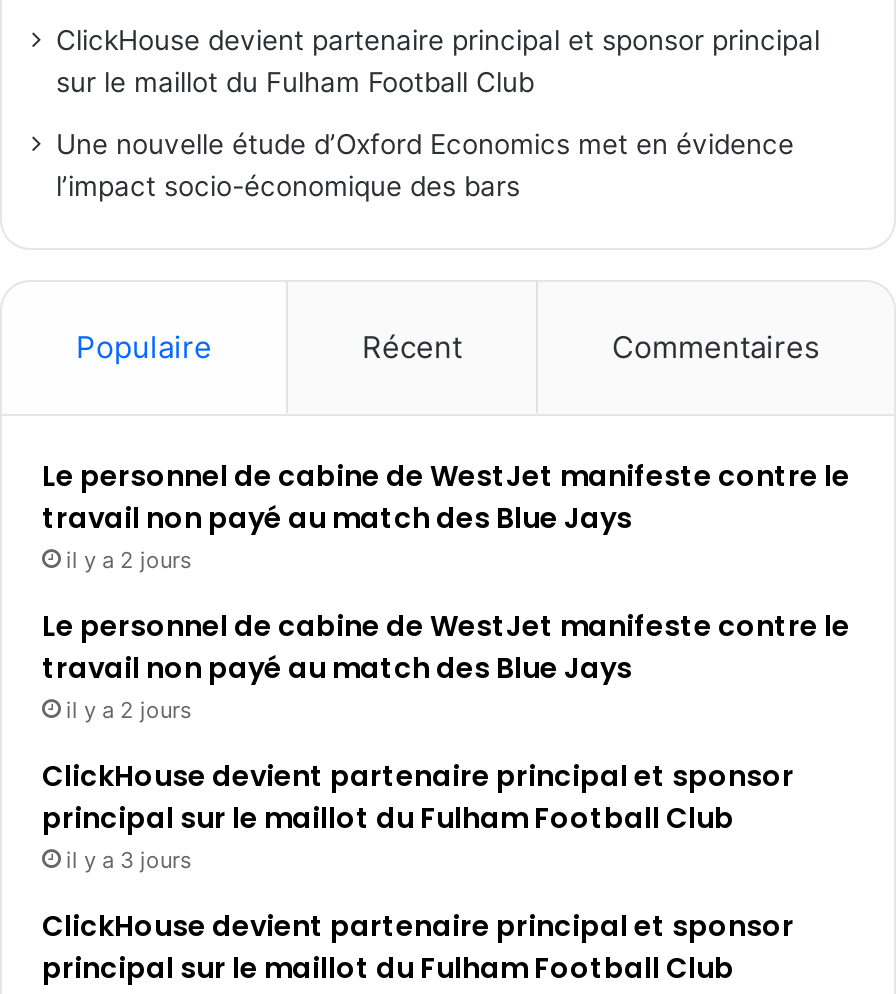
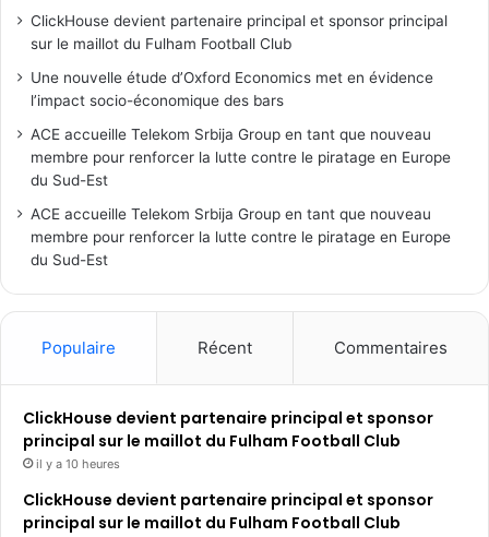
none -> [31,126,451,269] ACE accueille Telekom Srbija Group en tant que nouveau | membre pour renforcer la lutte contre le piratage en Europe | du Sud-Est | ACE accueille Telekom Srbija Group en tant que nouveau | membre pour renforcer la lutte contre le piratage en Europe | du Sud-Est
moved [76,328,820,366] -> [41,337,448,358]: Populaire | Récent | Commentaires
[42,456,850,724] Le personnel de cabine de WestJet manifeste contre le | travail non payé au match des Blue Jays | il y a 2 jours | Le personnel de cabine de WestJet manifeste contre le | travail non payé au match des Blue Jays | il y a 2 jours -> none
[66,846,192,874] il y a 3 jours -> [36,456,120,472] il y a 10 heures

